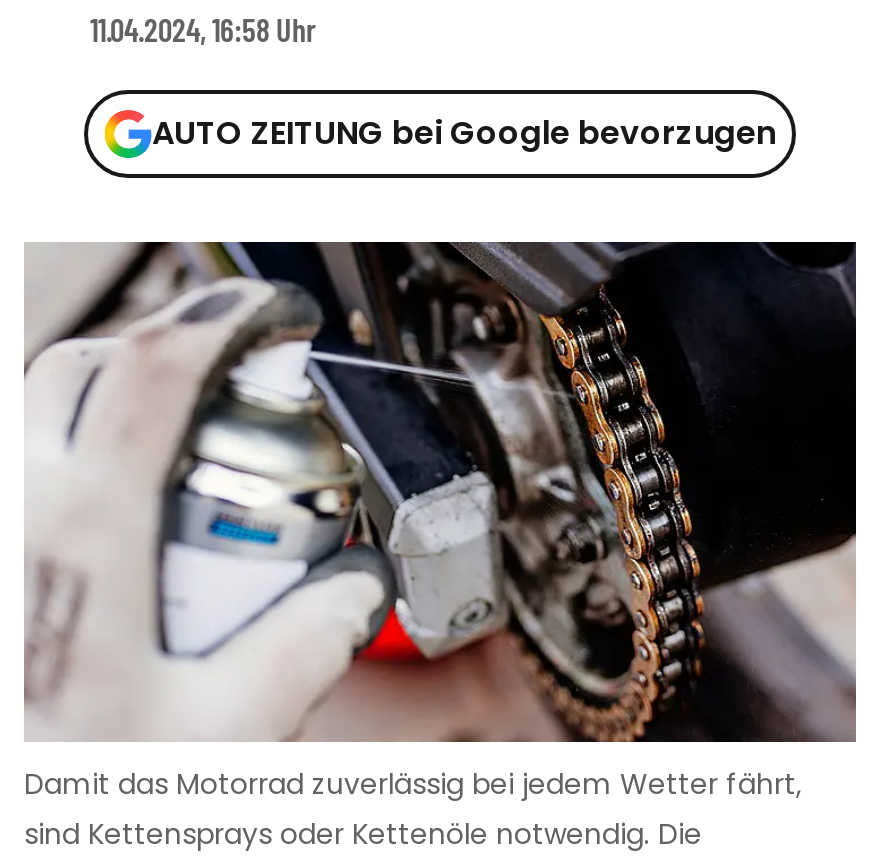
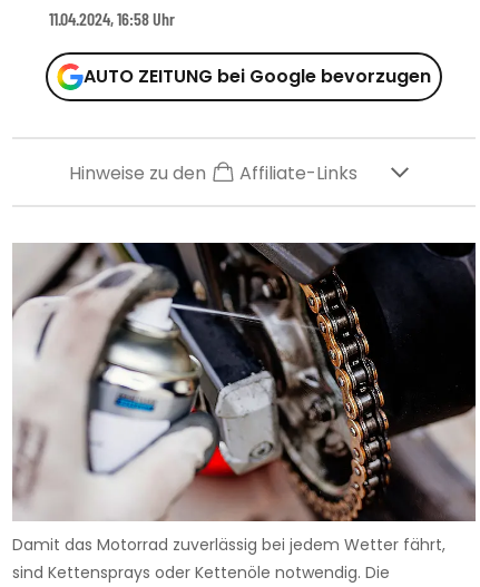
none -> [68,160,357,186] Hinweise zu den | Affiliate-Links

